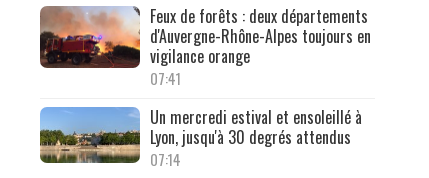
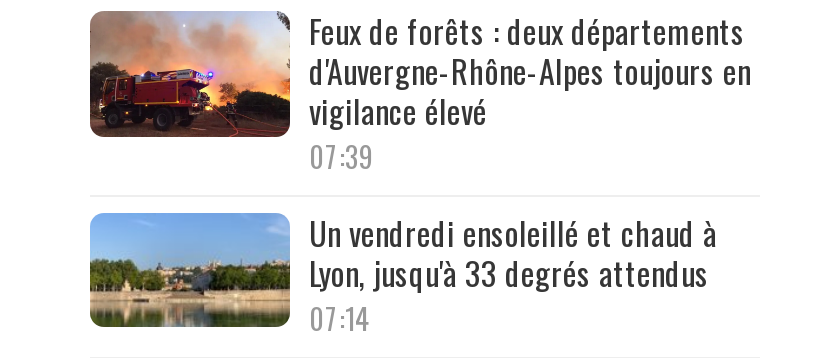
[149,43,249,67] vigilance orange -> [309,87,487,135] vigilance élevé
[149,67,180,88] 07:41 -> [309,135,373,177] 07:39
[149,104,361,128] Un mercredi estival et ensoleillé à -> [309,209,717,257] Un vendredi ensoleillé et chaud à
[149,124,350,148] Lyon, jusqu'à 30 degrés attendus -> [309,249,709,297] Lyon, jusqu'à 33 degrés attendus

